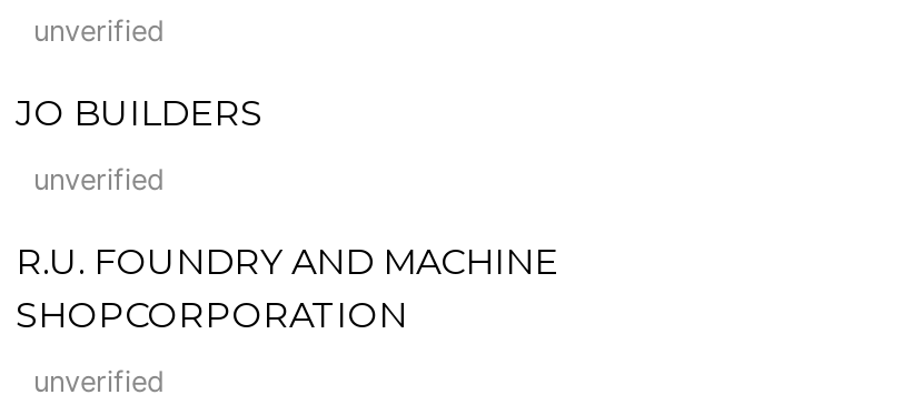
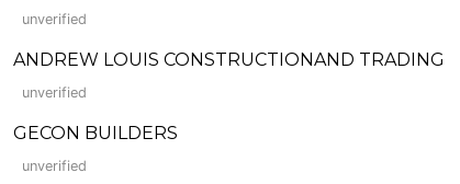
[16,92,262,134] JO BUILDERS -> [13,49,445,70] ANDREW LOUIS CONSTRUCTIONAND TRADING
[16,240,558,336] R.U. FOUNDRY AND MACHINE | SHOPCORPORATION -> [13,122,178,143] GECON BUILDERS

